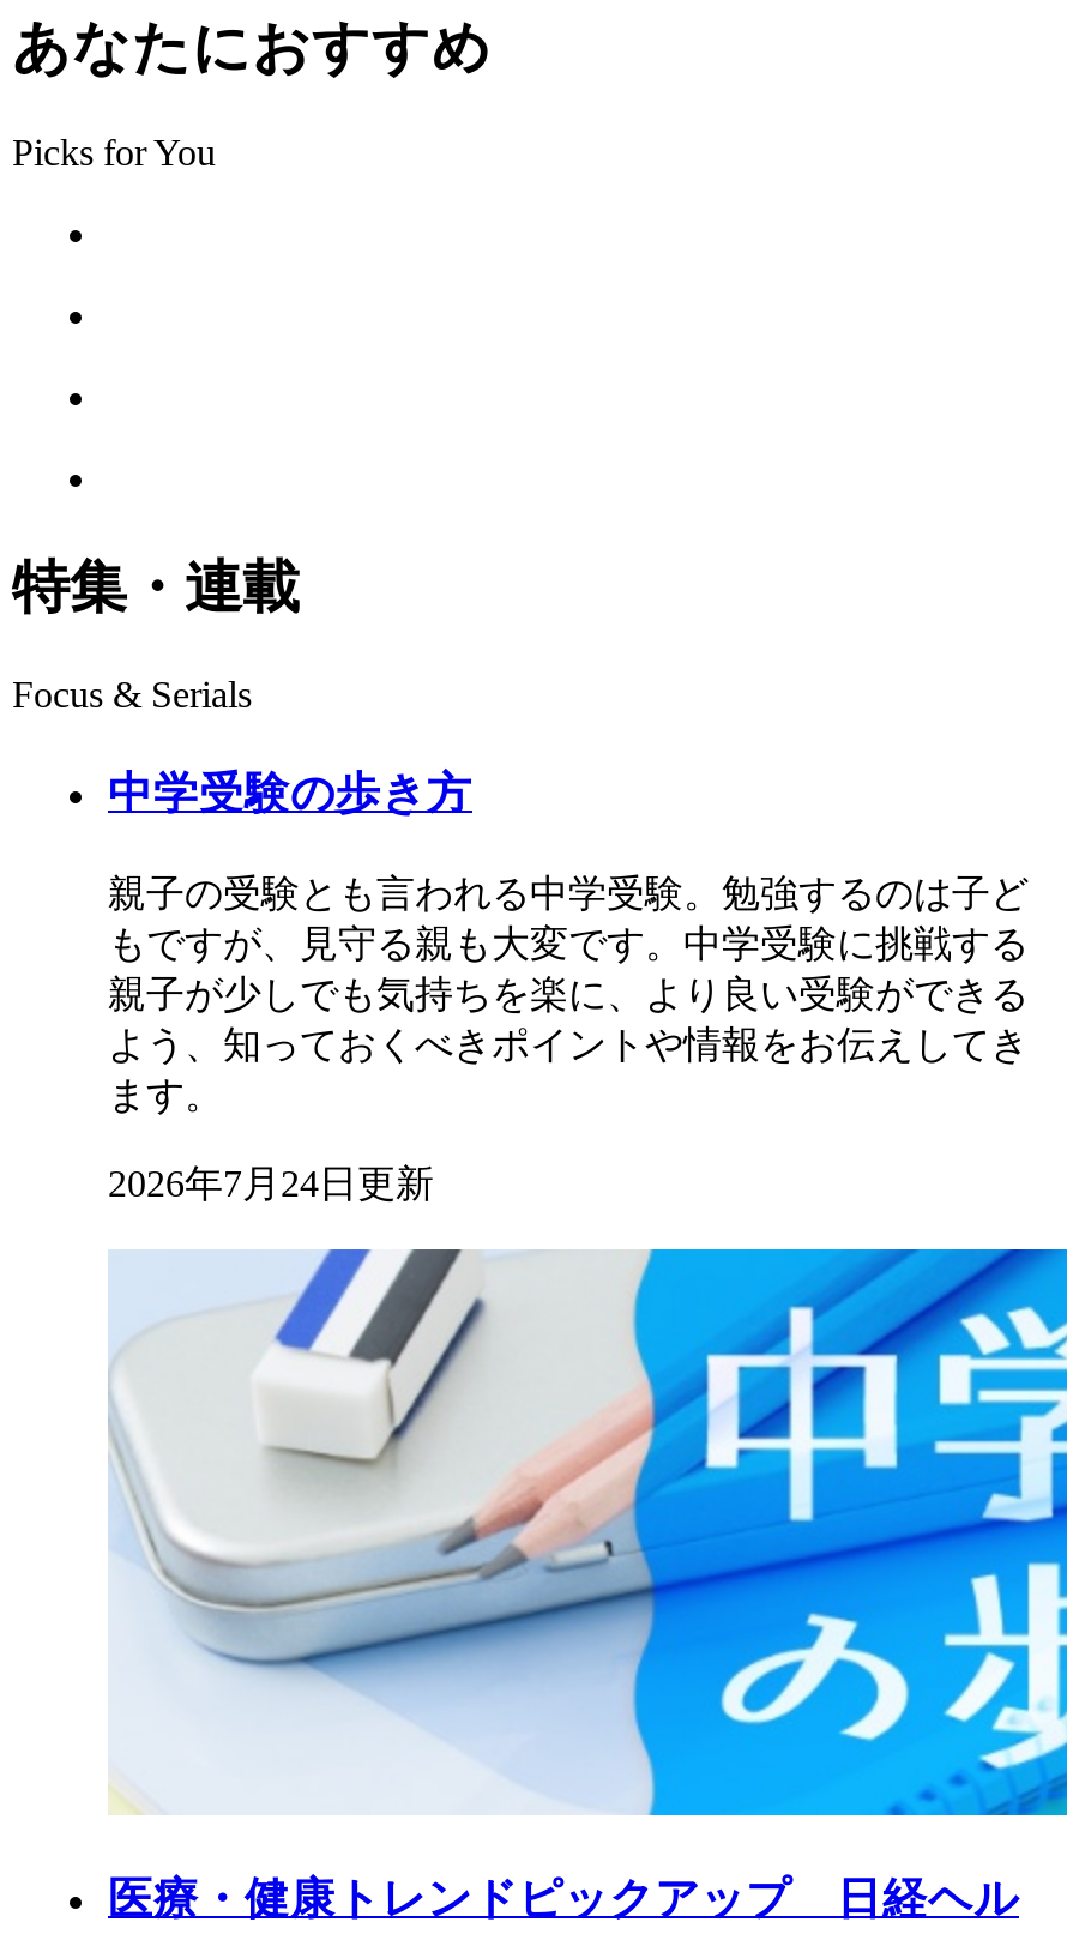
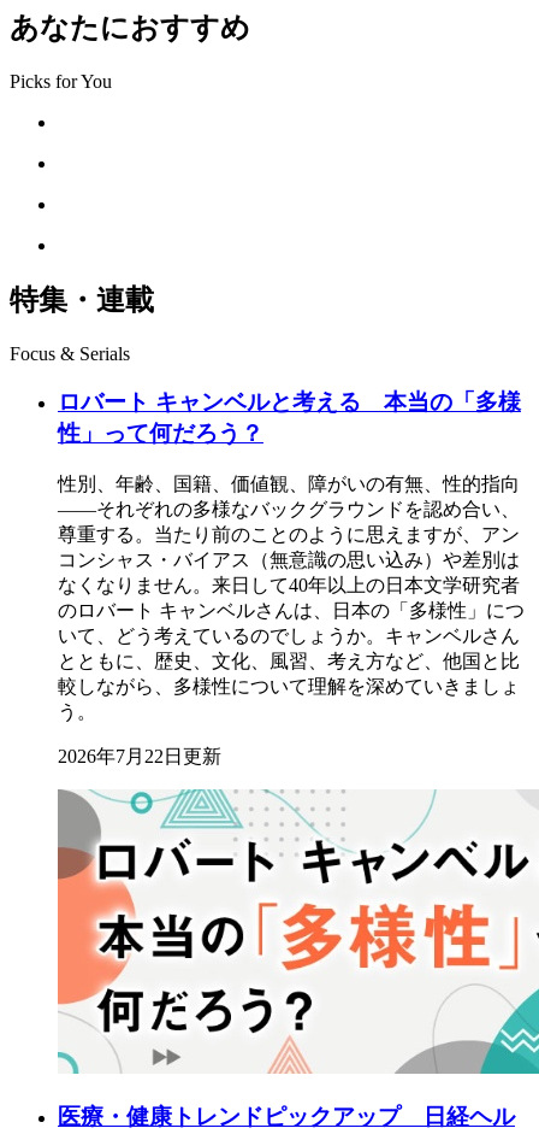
[108,767,472,817] 中学受験の歩き方 -> [58,390,521,446] ロバート キャンベルと考える 本当の「多様 | 性」って何だろう？
[108,872,1029,1114] 親子の受験とも言われる中学受験。勉強するのは子ど | もですが、見守る親も大変です。中学受験に挑戦する | 親子が少しでも気持ちを楽に、より良い受験ができる | よう、知っておくべきポイントや情報をお伝えしてき | ます。 -> [58,474,525,722] 性別、年齢、国籍、価値観、障がいの有無、性的指向 | ――それぞれの多様なバックグラウンドを認め合い、 | 尊重する。当たり前のことのように思えますが、アン | コンシャス・バイアス（無意識の思い込み）や差別は | なくなりません。来日して40年以上の日本文学研究者 | のロバート キャンベルさんは、日本の「多様性」につ | いて、どう考えているのでしょうか。キャンベルさん | とともに、歴史、文化、風習、考え方など、他国と比 | 較しながら、多様性について理解を深めていきましょ | う。
[108,1162,434,1203] 2026年7月24日更新 -> [58,746,221,767] 2026年7月22日更新
[108,1248,1060,1819] [image] -> [57,788,535,1074] [image]

